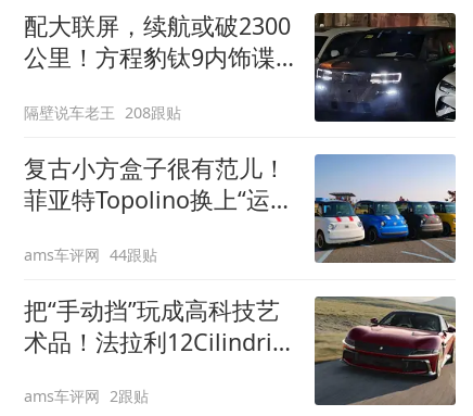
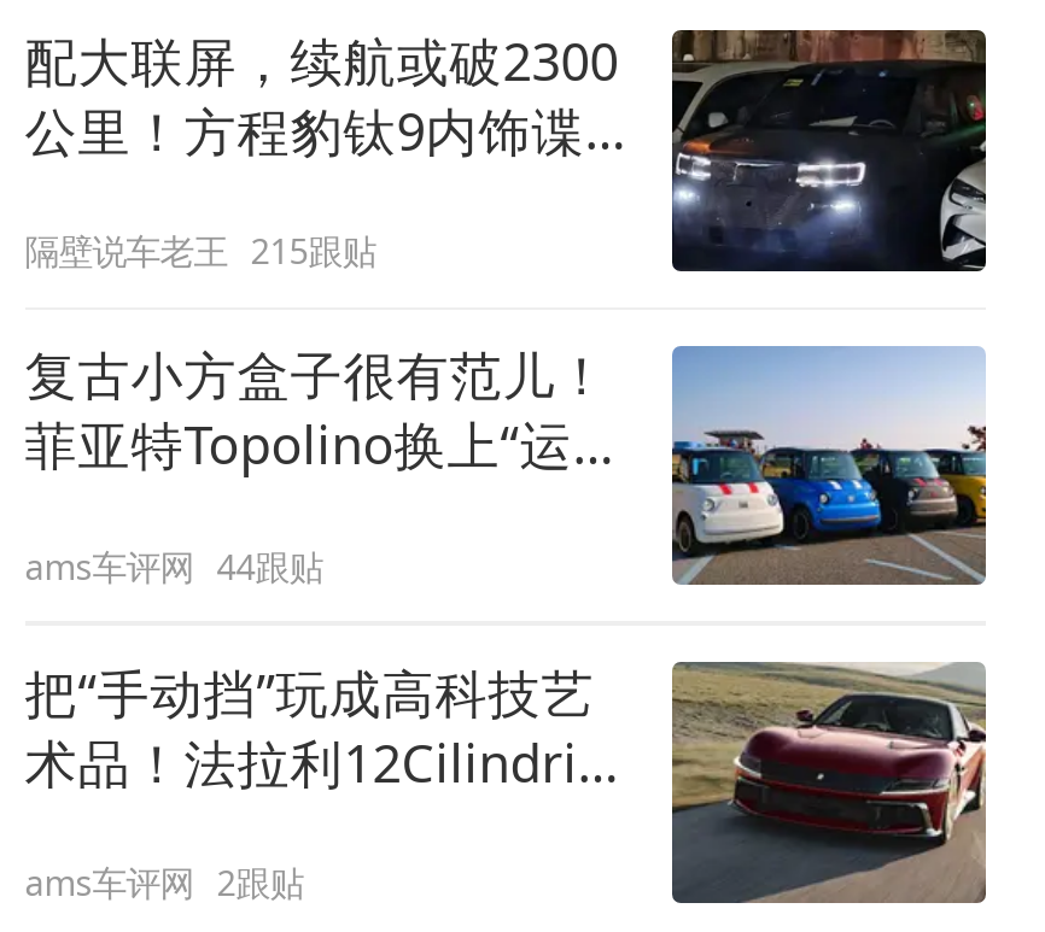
[24,102,181,123] 隔壁说车老王 208跟贴 -> [25,228,376,273] 隔壁说车老王 215跟贴

